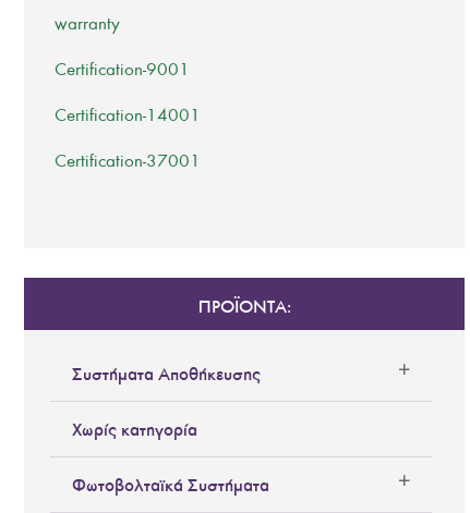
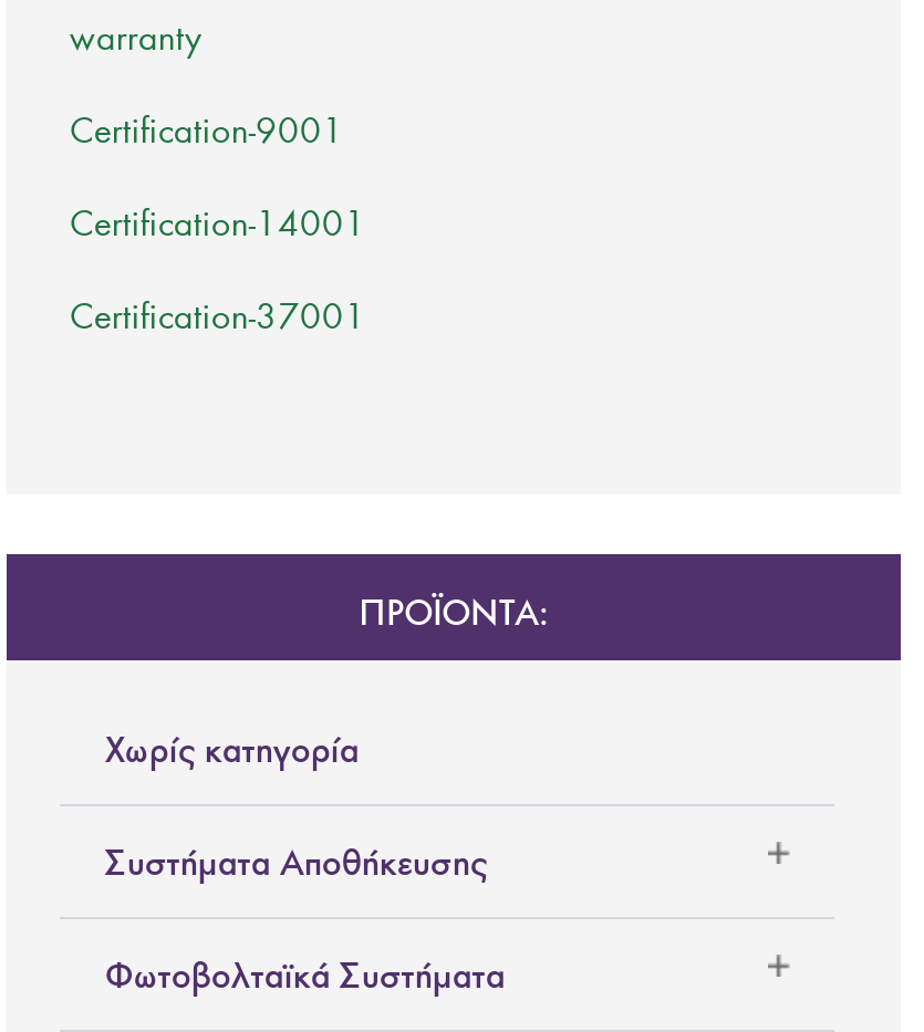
moved [72,362,261,384] -> [105,839,488,883]: Συστήματα Αποθήκευσης
moved [72,418,198,440] -> [105,726,359,771]: Χωρίς κατηγορία

